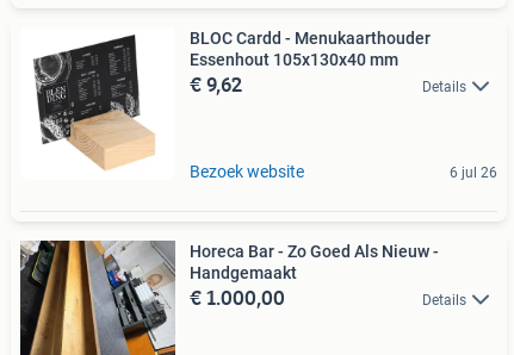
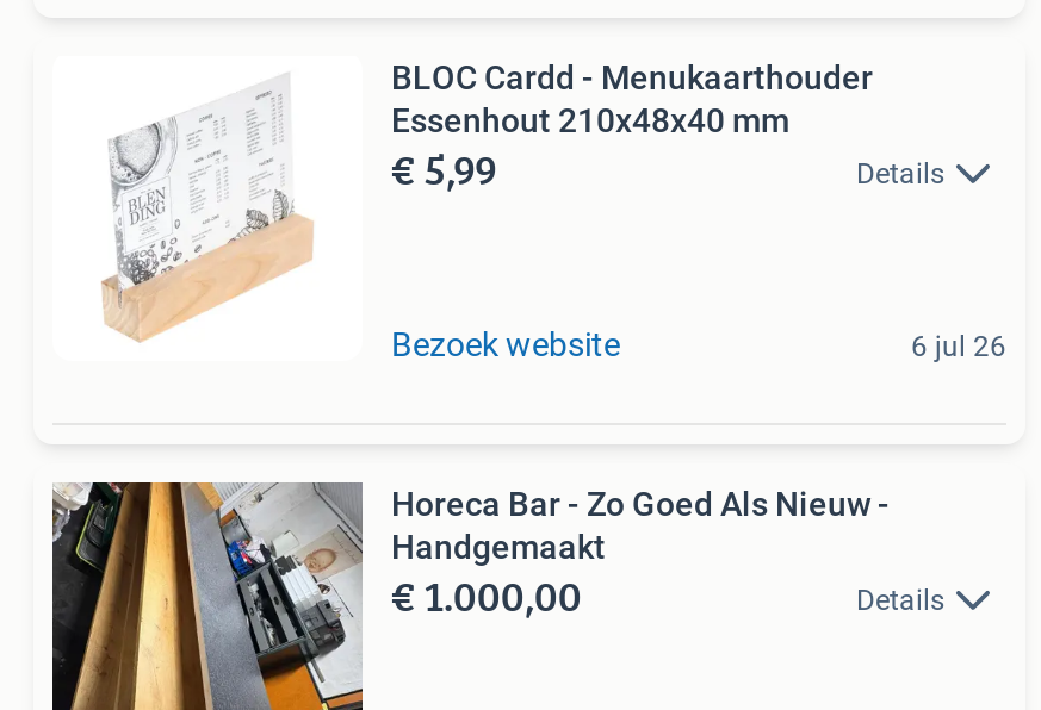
[32,33,398,172] [image] | Essenhout 105x130x40 mm -> [79,69,789,343] [image] | Essenhout 210x48x40 mm
[190,68,242,100] € 9,62 -> [391,136,496,200] € 5,99

